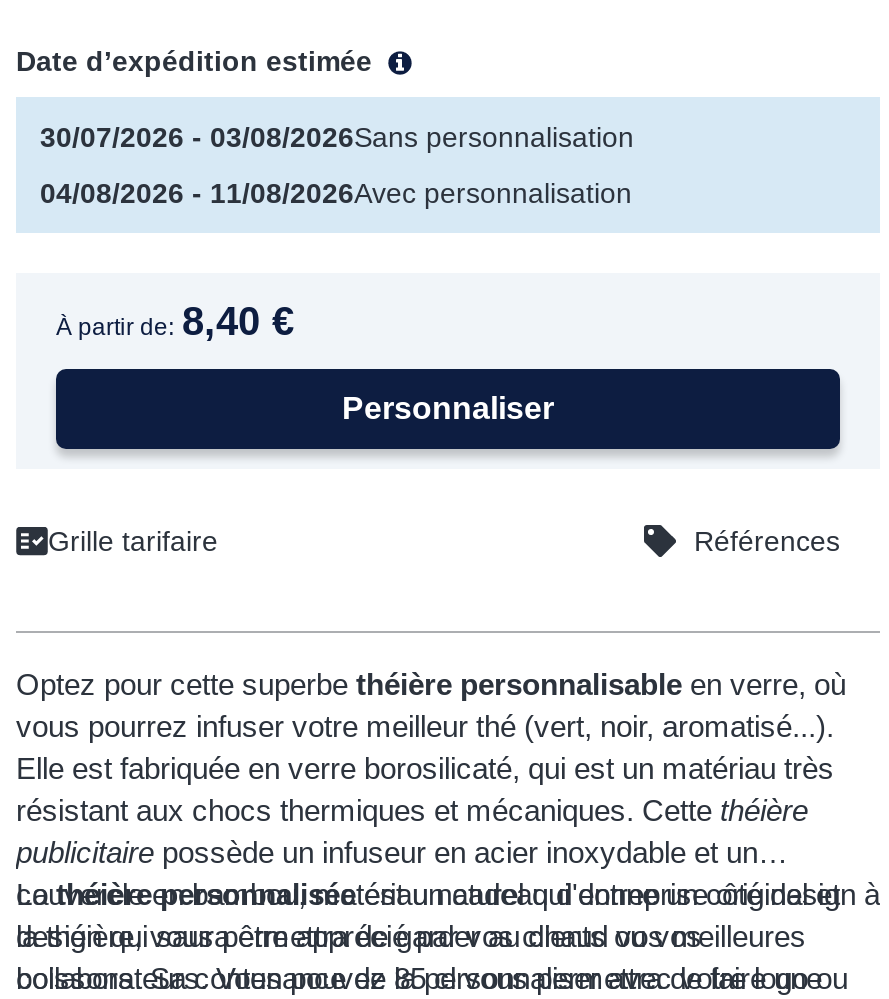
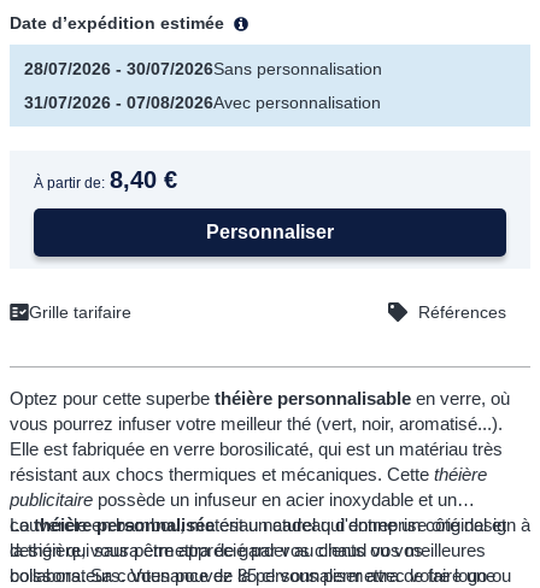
[40,121,634,153] 30/07/2026 ‐ 03/08/2026Sans personnalisation -> [24,59,382,78] 28/07/2026 ‐ 30/07/2026Sans personnalisation
[40,177,632,209] 04/08/2026 ‐ 11/08/2026Avec personnalisation -> [24,93,381,112] 31/07/2026 ‐ 07/08/2026Avec personnalisation

